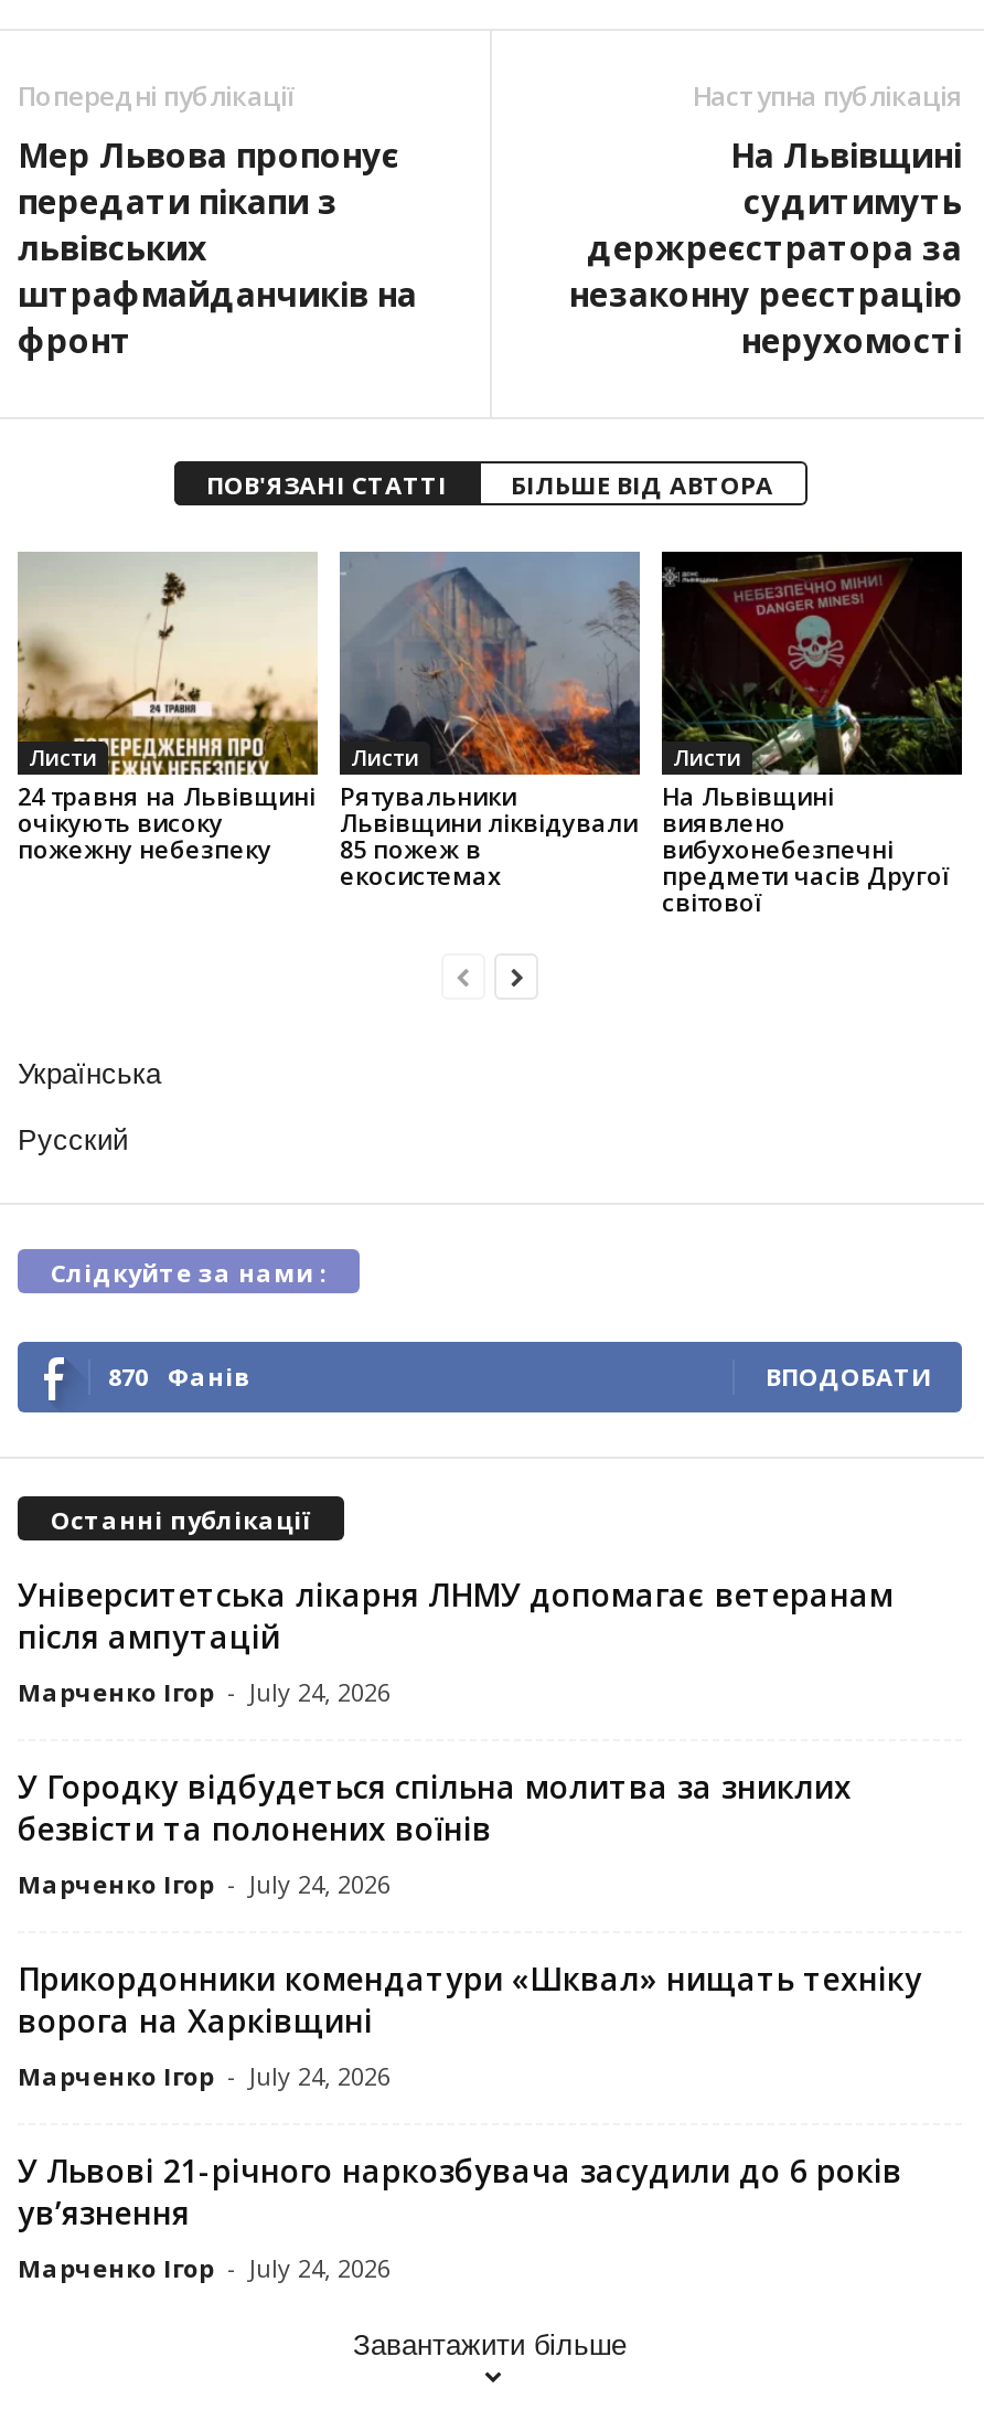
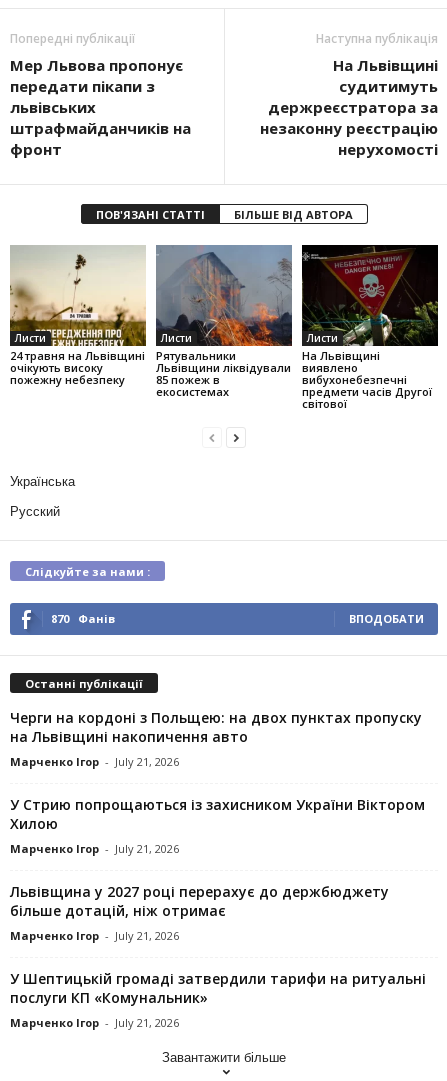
[18,1574,894,1709] Університетська лікарня ЛНМУ допомагає ветеранам | після ампутацій | Марченко Ігор - July 24, 2026 -> [10,708,422,769] Черги на кордоні з Польщею: на двох пунктах пропуску | на Львівщині накопичення авто | Марченко Ігор - July 21, 2026
[18,1766,852,1901] У Городку відбудеться спільна молитва за зниклих | безвісти та полонених воїнів | Марченко Ігор - July 24, 2026 -> [10,795,425,856] У Стрию попрощаються із захисником України Віктором | Хилою | Марченко Ігор - July 21, 2026
[18,1958,922,2093] Прикордонники комендатури «Шквал» нищать техніку | ворога на Харківщині | Марченко Ігор - July 24, 2026 -> [10,882,389,943] Львівщина у 2027 році перерахує до держбюджету | більше дотацій, ніж отримає | Марченко Ігор - July 21, 2026
[18,2150,902,2285] У Львові 21-річного наркозбувача засудили до 6 років | ув’язнення | Марченко Ігор - July 24, 2026 -> [10,969,426,1030] У Шептицькій громаді затвердили тарифи на ритуальні | послуги КП «Комунальник» | Марченко Ігор - July 21, 2026

